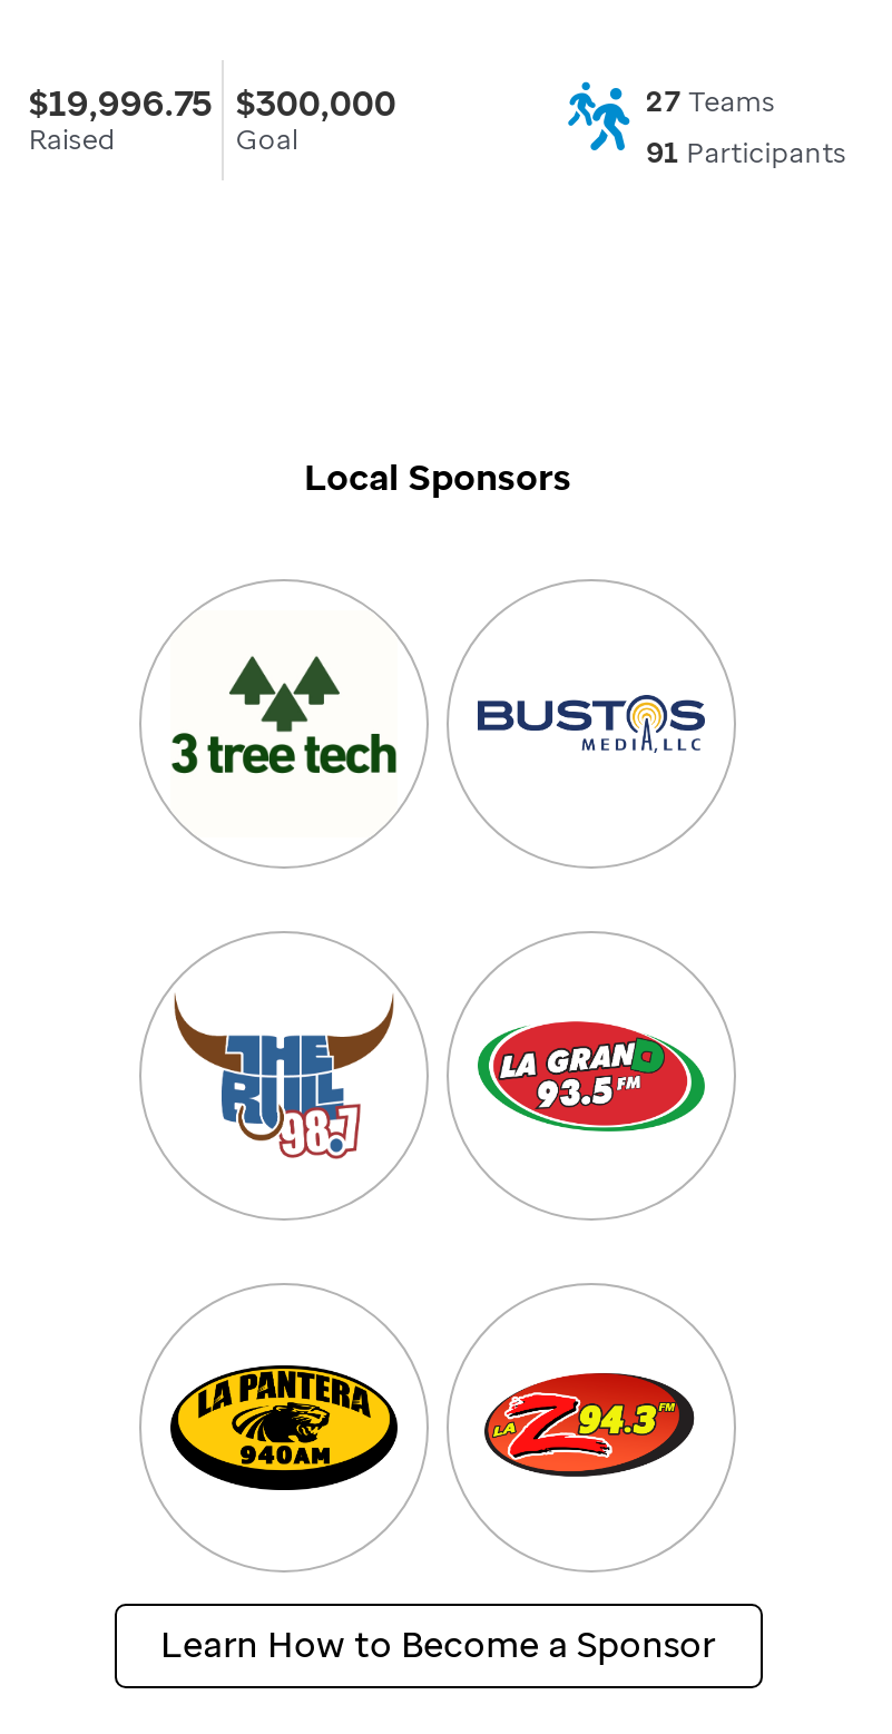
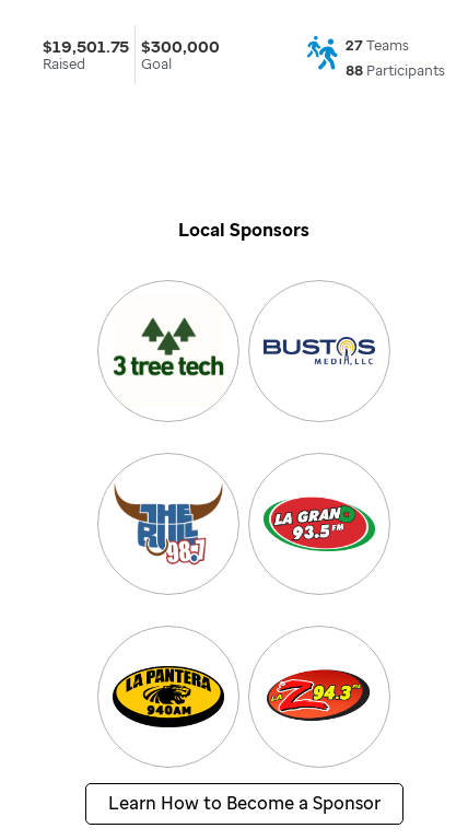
[29,80,396,125] $19,996.75 $300,000 -> [43,35,220,57] $19,501.75 $300,000
[646,134,847,172] 91 Participants -> [345,62,445,80] 88 Participants

